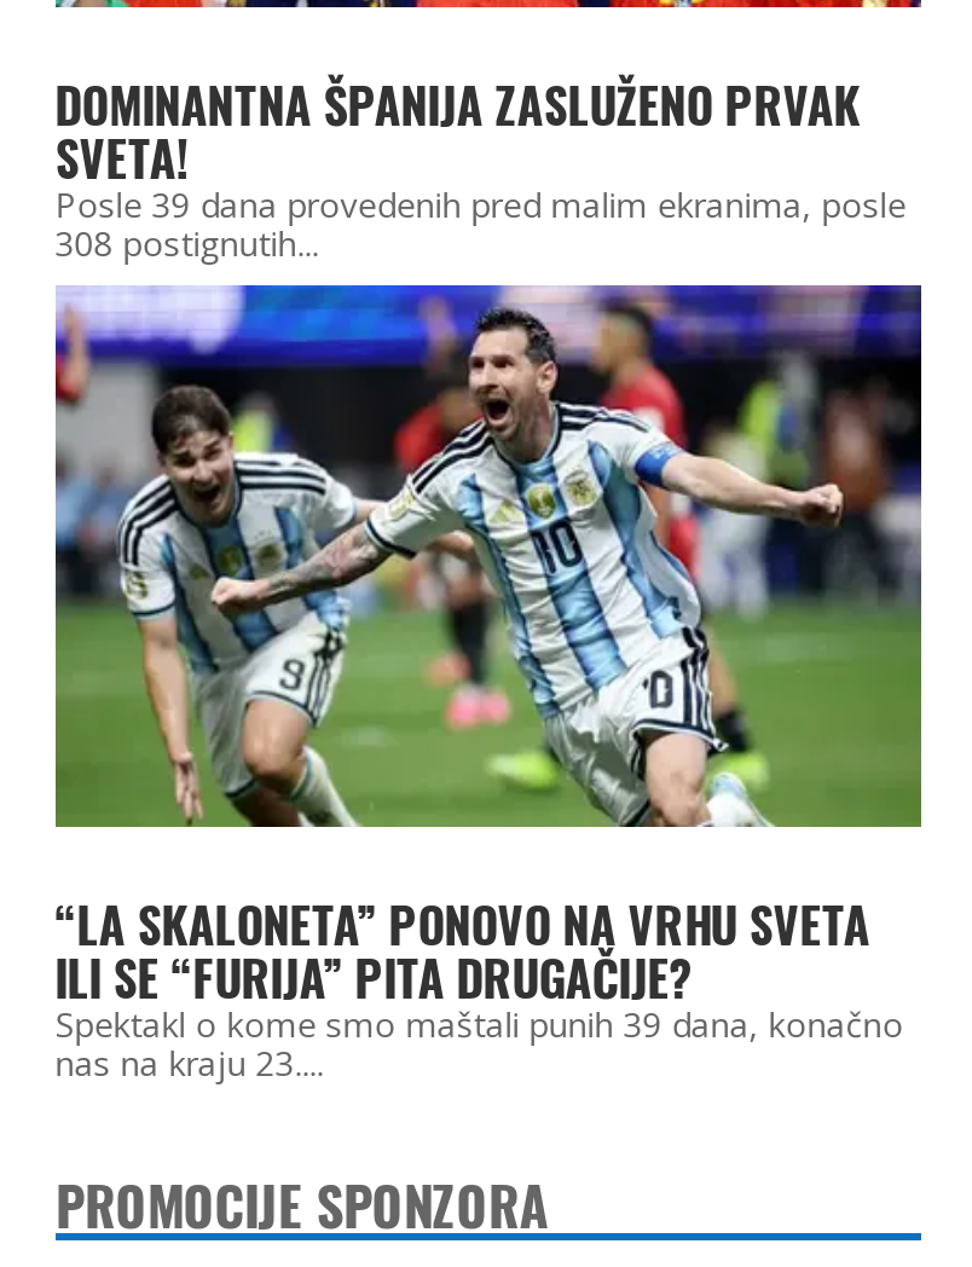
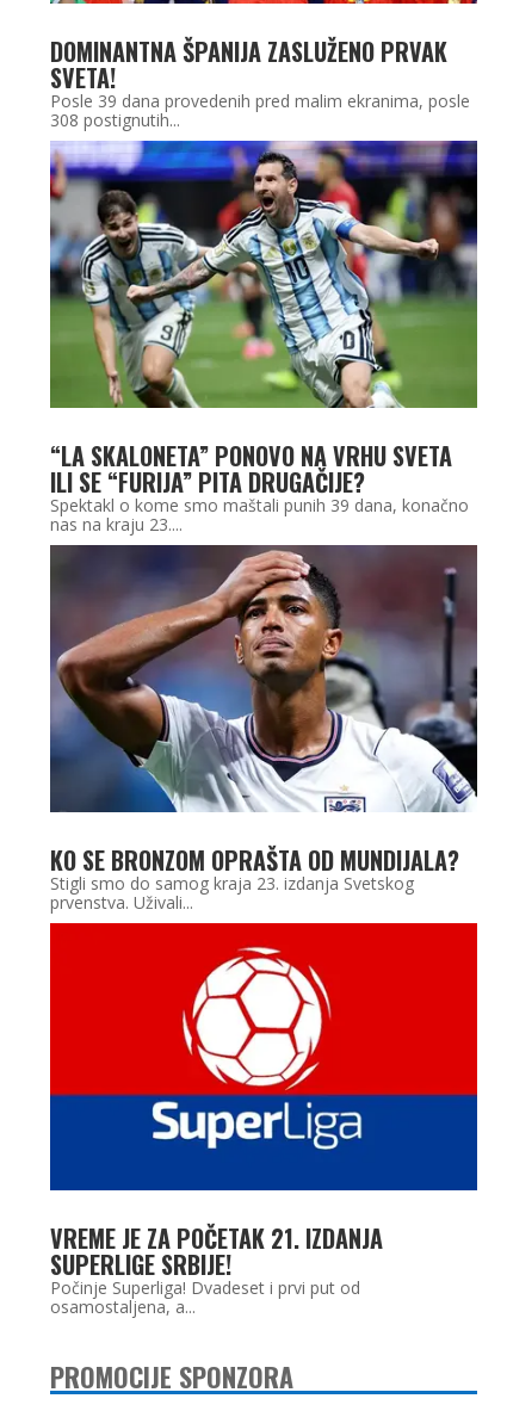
none -> [49,544,478,914] [image] | KO SE BRONZOM OPRAŠTA OD MUNDIJALA? | Stigli smo do samog kraja 23. izdanja Svetskog | prvenstva. Uživali...
none -> [49,922,478,1318] [image] | VREME JE ZA POČETAK 21. IZDANJA | SUPERLIGE SRBIJE! | Počinje Superliga! Dvadeset i prvi put od | osamostaljena, a...

